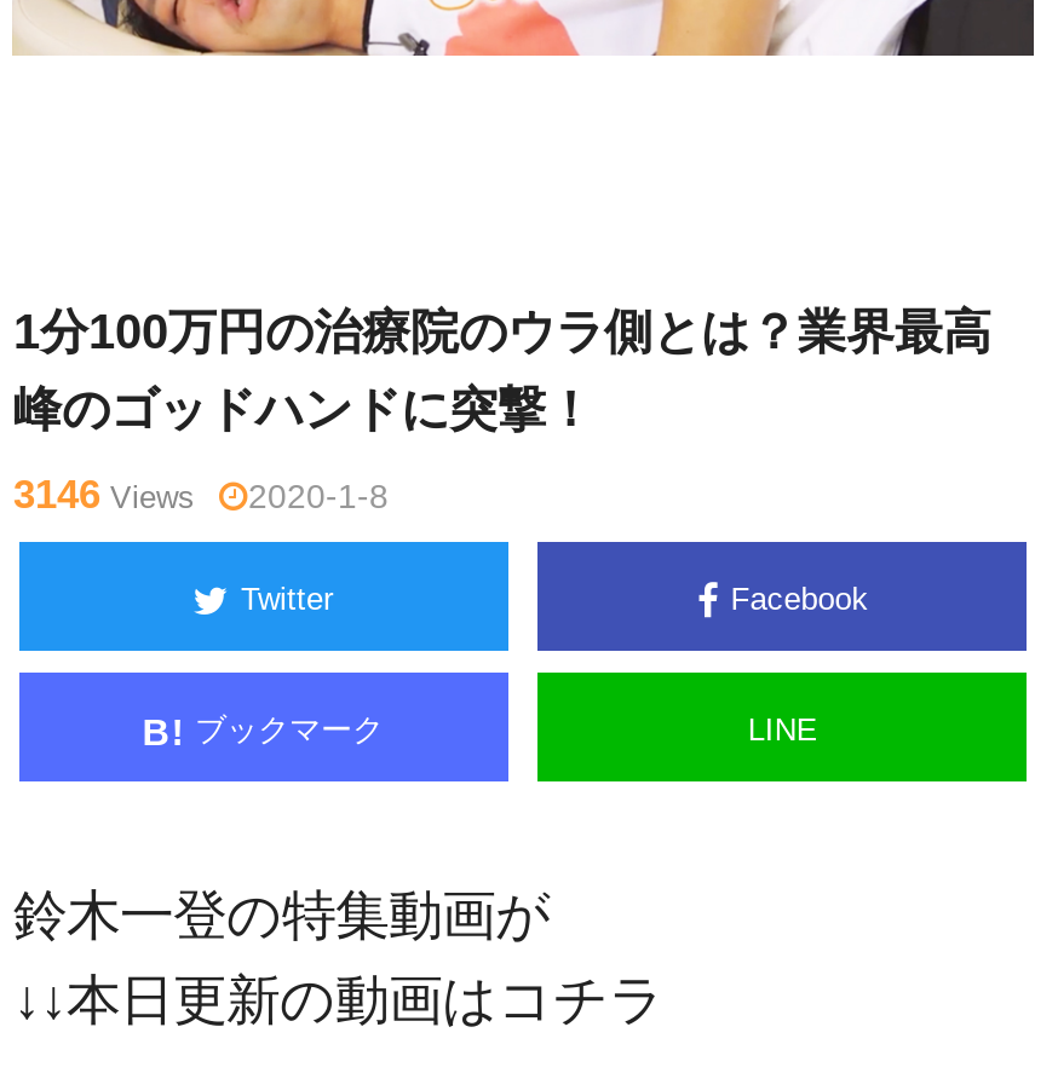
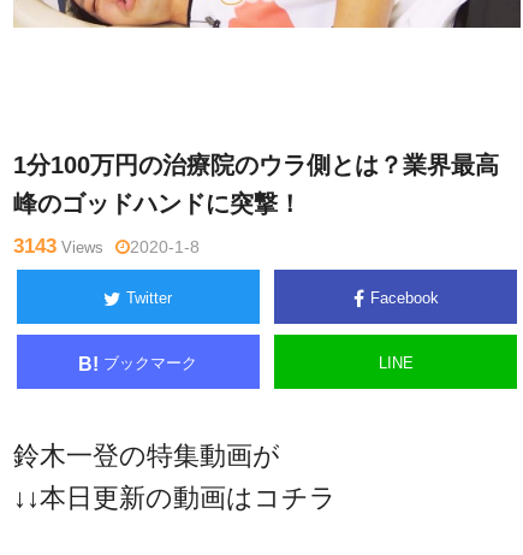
[13,472,388,518] 3146 Views 2020-1-8 -> [14,235,200,258] 3143 Views 2020-1-8

